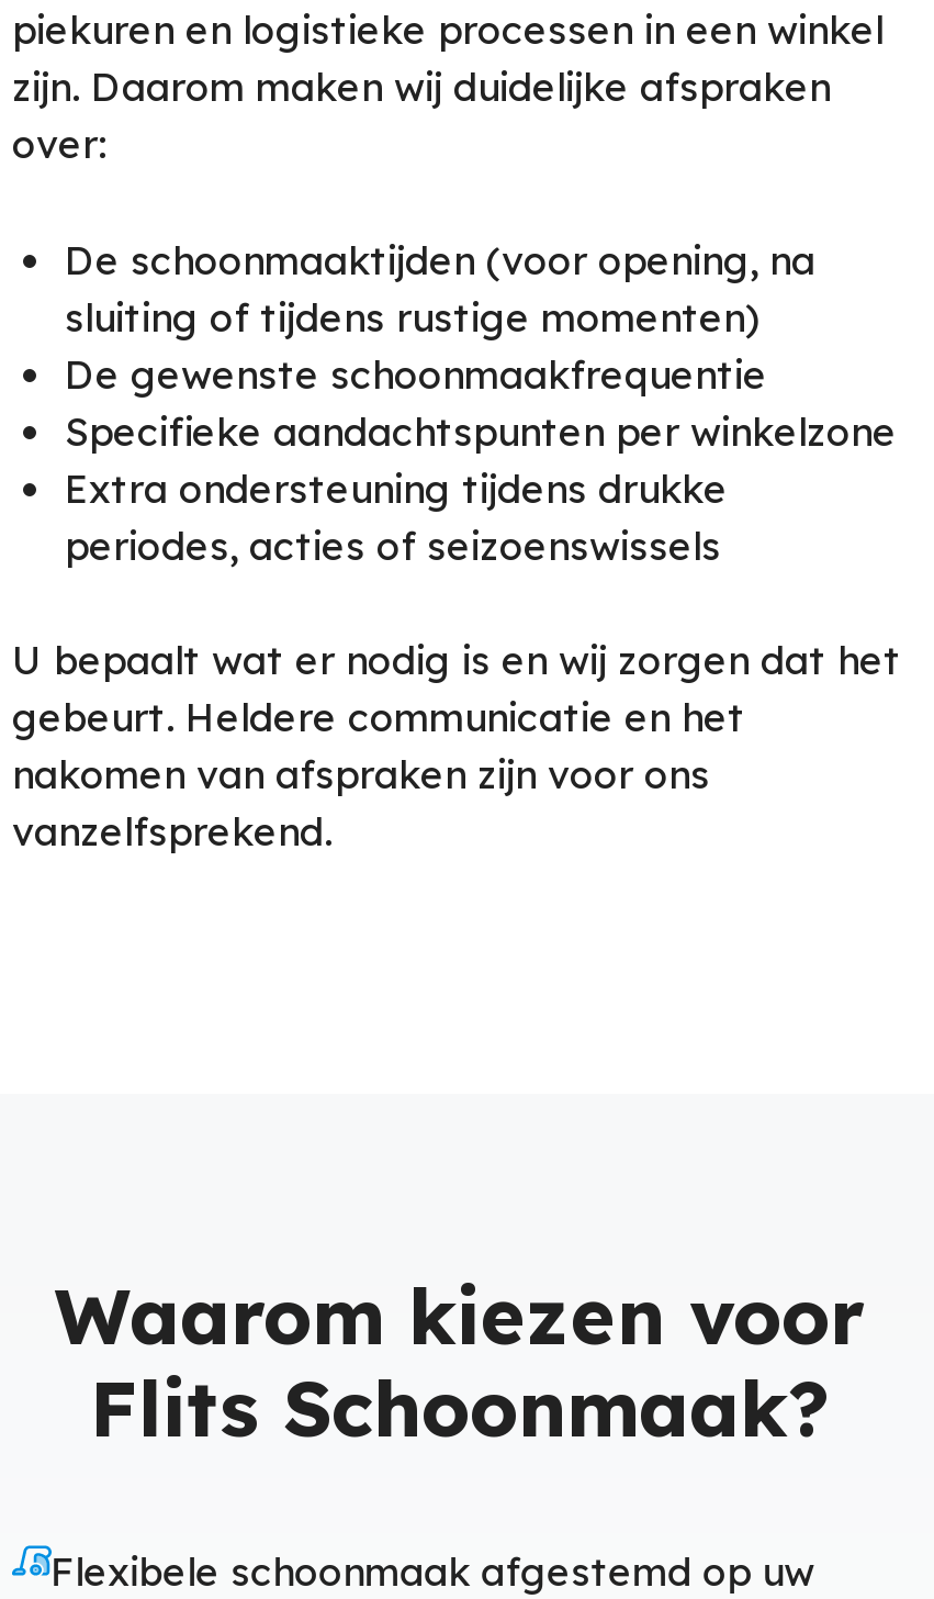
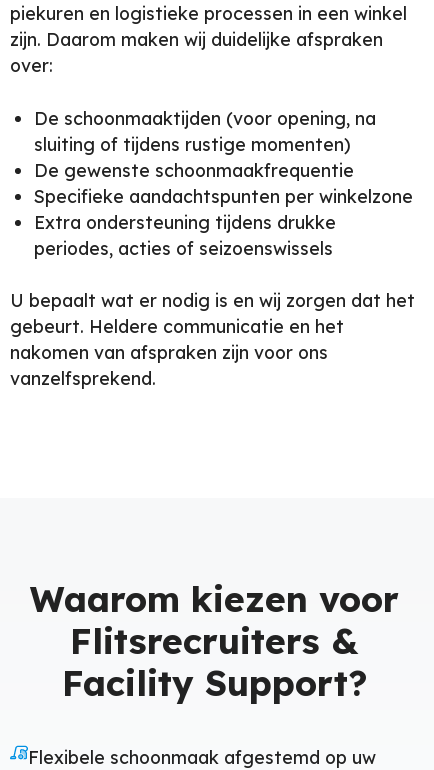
[90,1359,830,1455] Flits Schoonmaak? -> [61,619,366,705] Flitsrecruiters & | Facility Support?

